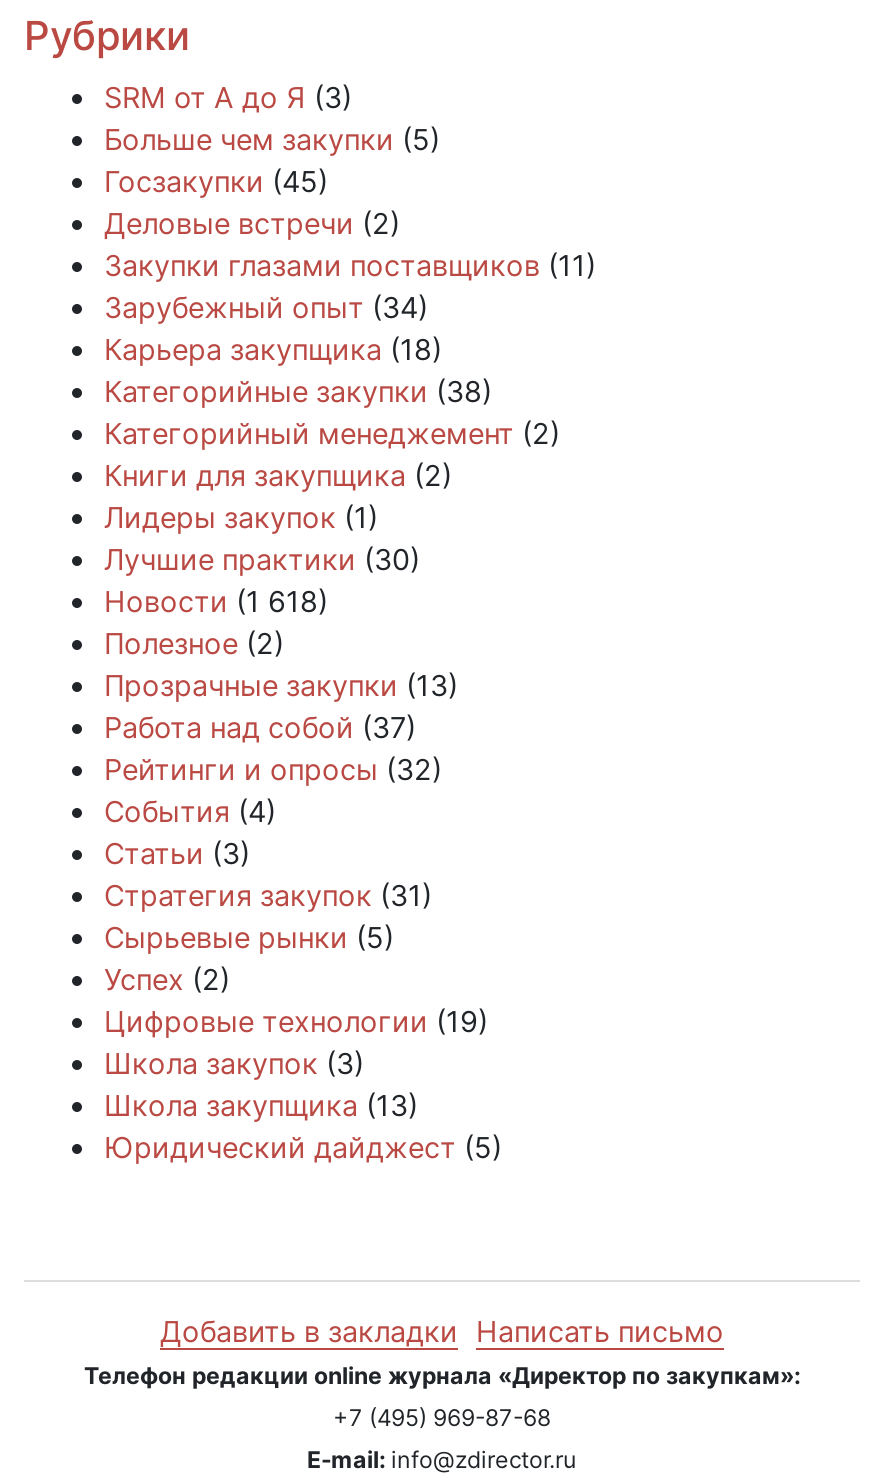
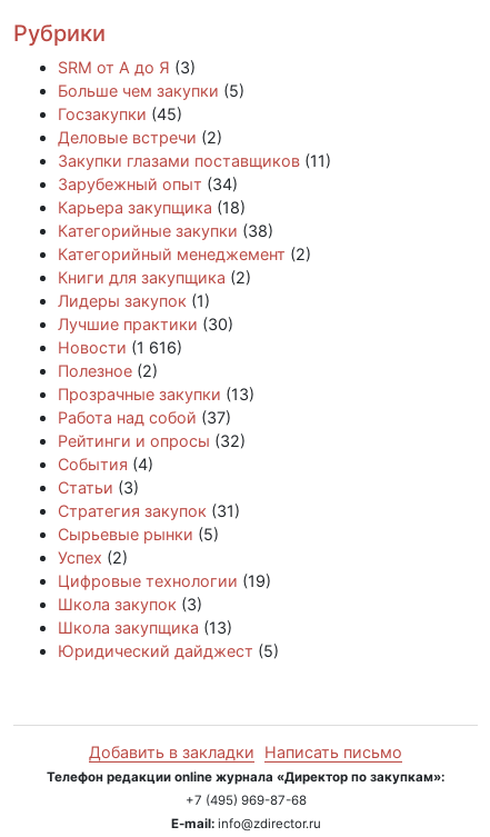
[104,585,328,619] Новости (1 618) -> [58,338,182,356] Новости (1 616)

